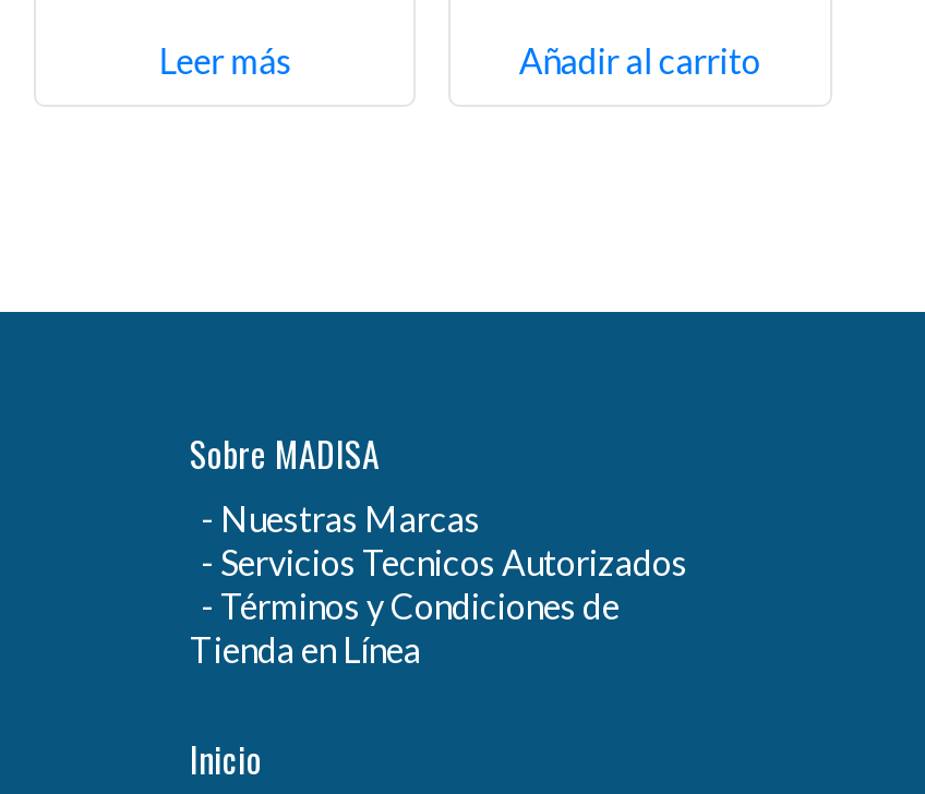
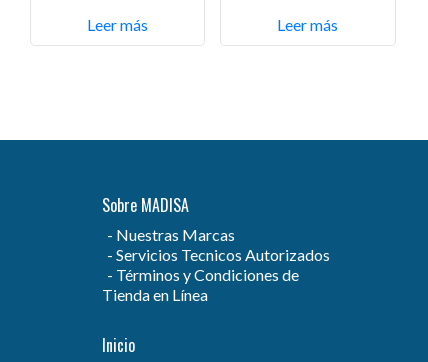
[519,39,761,80] Añadir al carrito -> [277,15,338,34] Leer más

